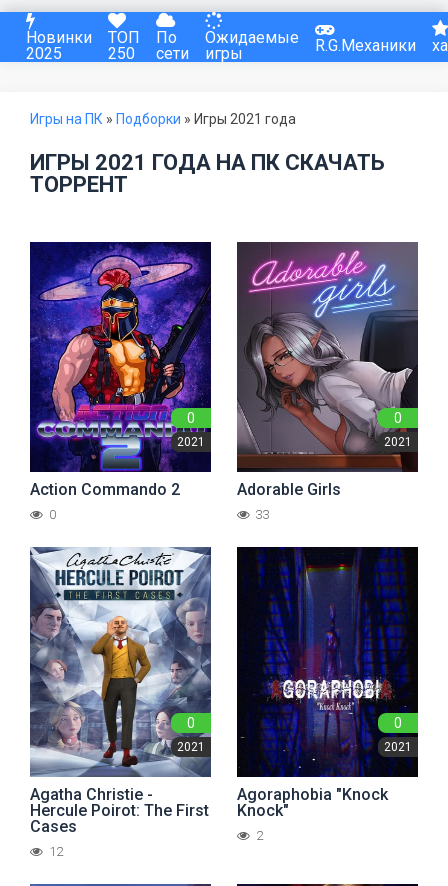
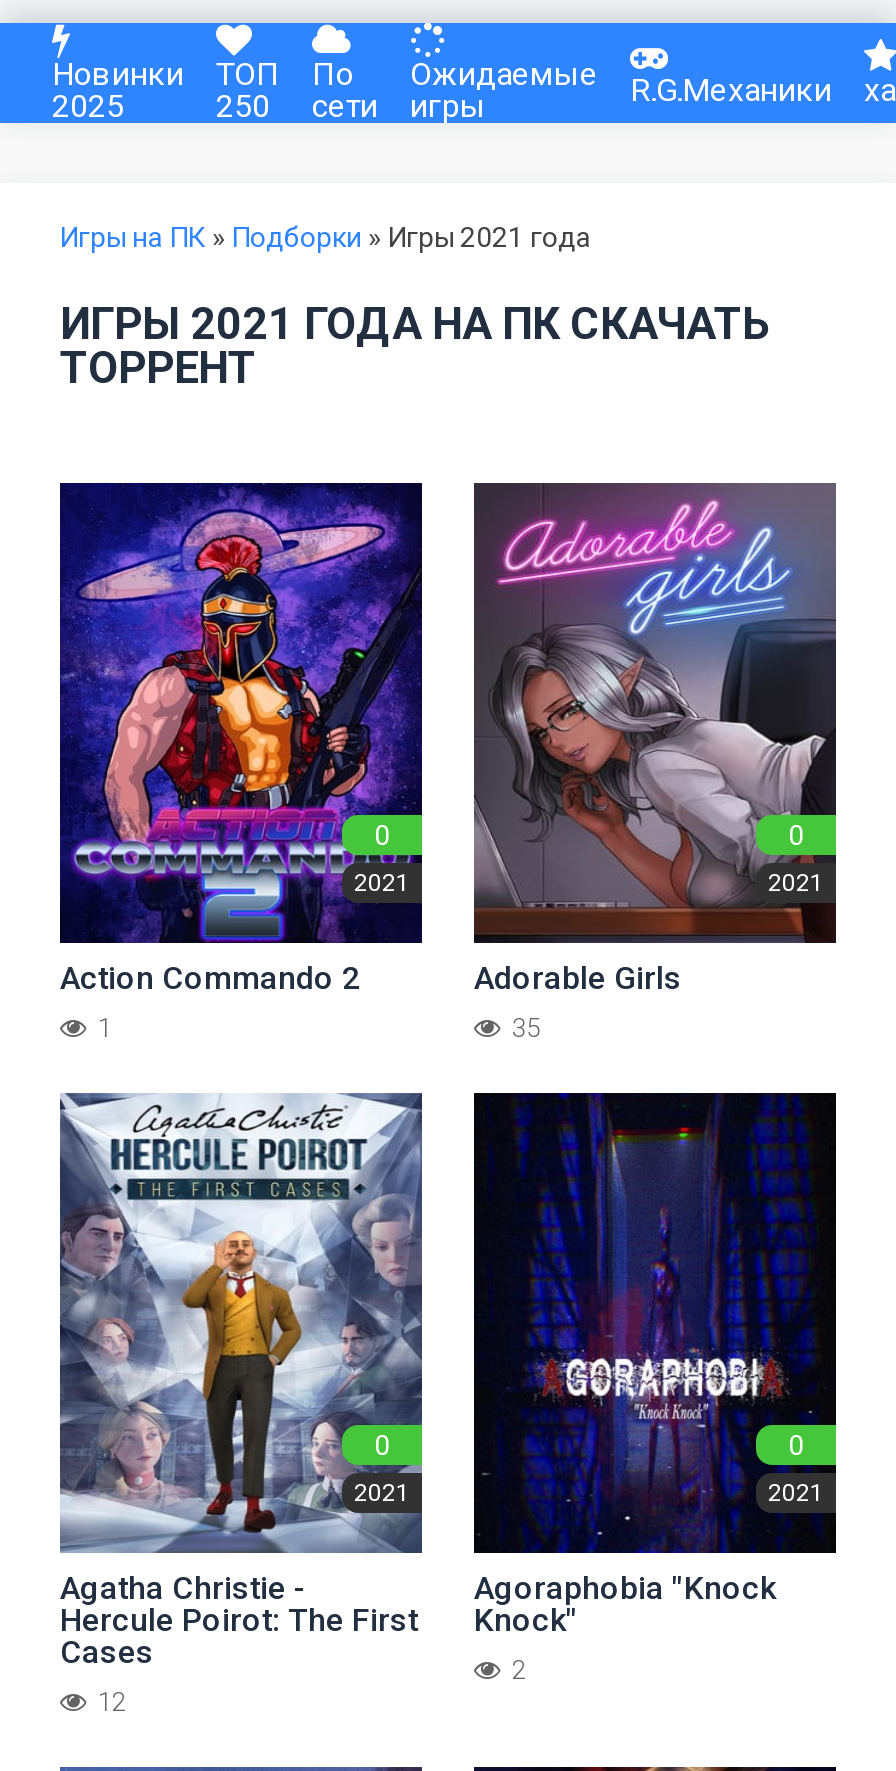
[49,507,56,522] 0 -> [98,1013,112,1043] 1
[256,507,270,522] 33 -> [512,1013,540,1043] 35

